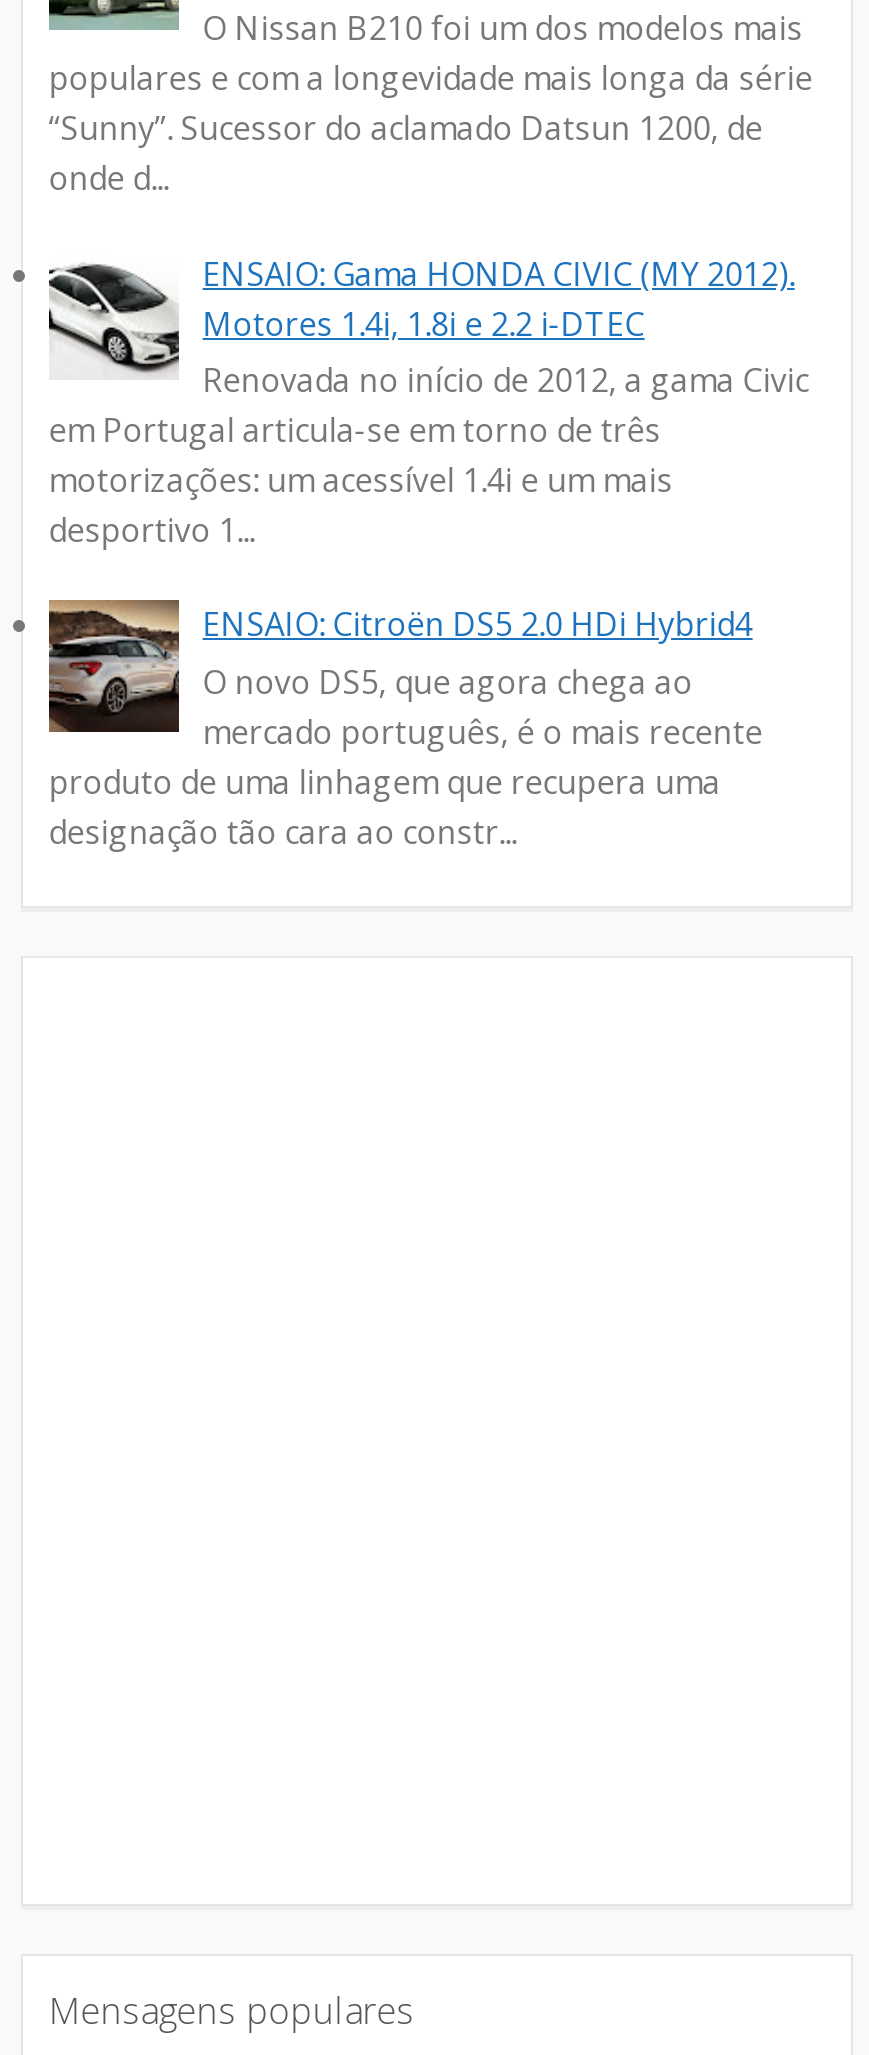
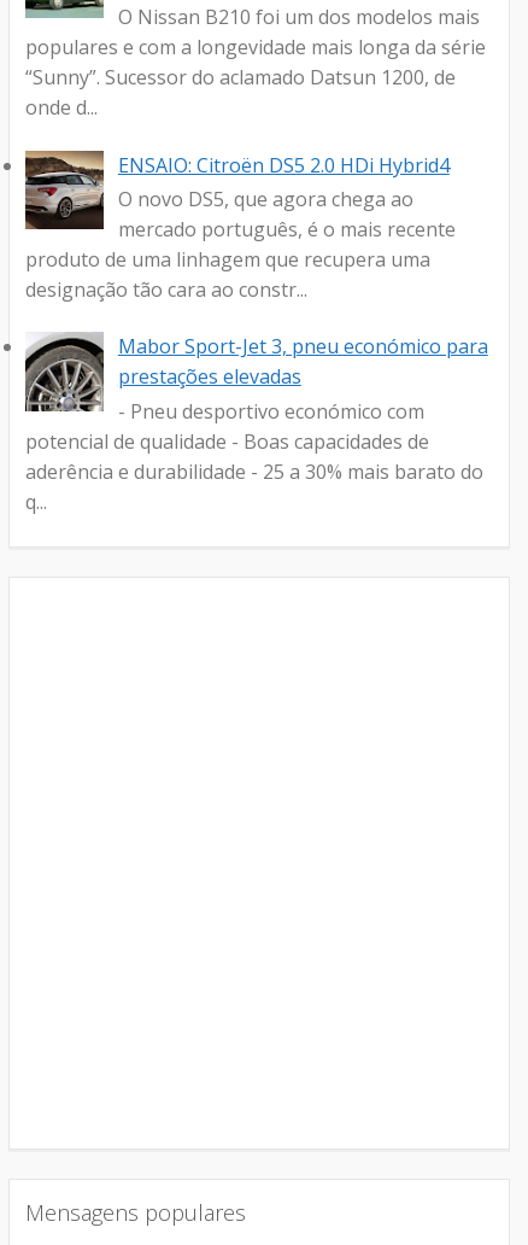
[47,250,809,552] [image] | ENSAIO: Gama HONDA CIVIC (MY 2012). | Motores 1.4i, 1.8i e 2.2 i-DTEC | Renovada no início de 2012, a gama Civic | em Portugal articula-se em torno de três | motorizações: um acessível 1.4i e um mais | desportivo 1... -> none
moved [45,598,763,853] -> [23,148,455,303]: [image] | ENSAIO: Citroën DS5 2.0 HDi Hybrid4 | O novo DS5, que agora chega ao | mercado português, é o mais recente | produto de uma linhagem que recupera uma | designação tão cara ao constr...
none -> [24,333,488,515] [image] | Mabor Sport-Jet 3, pneu económico para | prestações elevadas | - Pneu desportivo económico com | potencial de qualidade - Boas capacidades de | aderência e durabilidade - 25 a 30% mais barato do | q...

